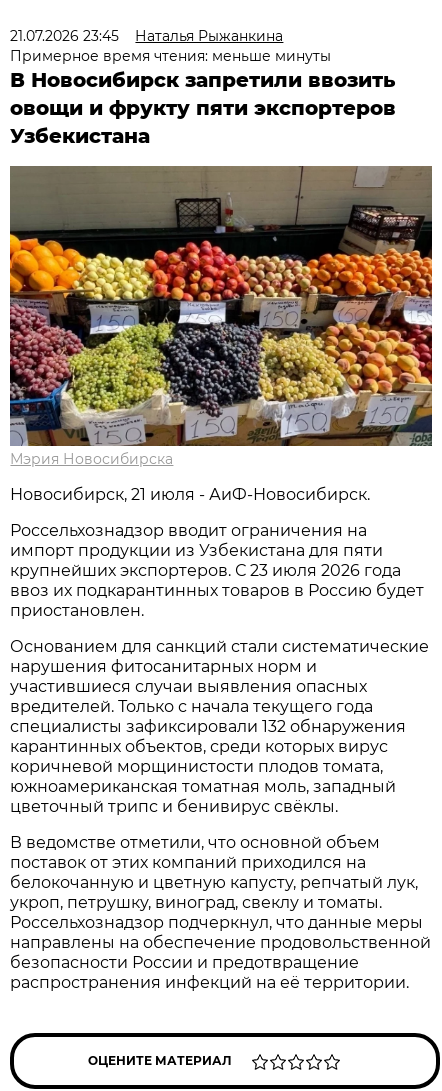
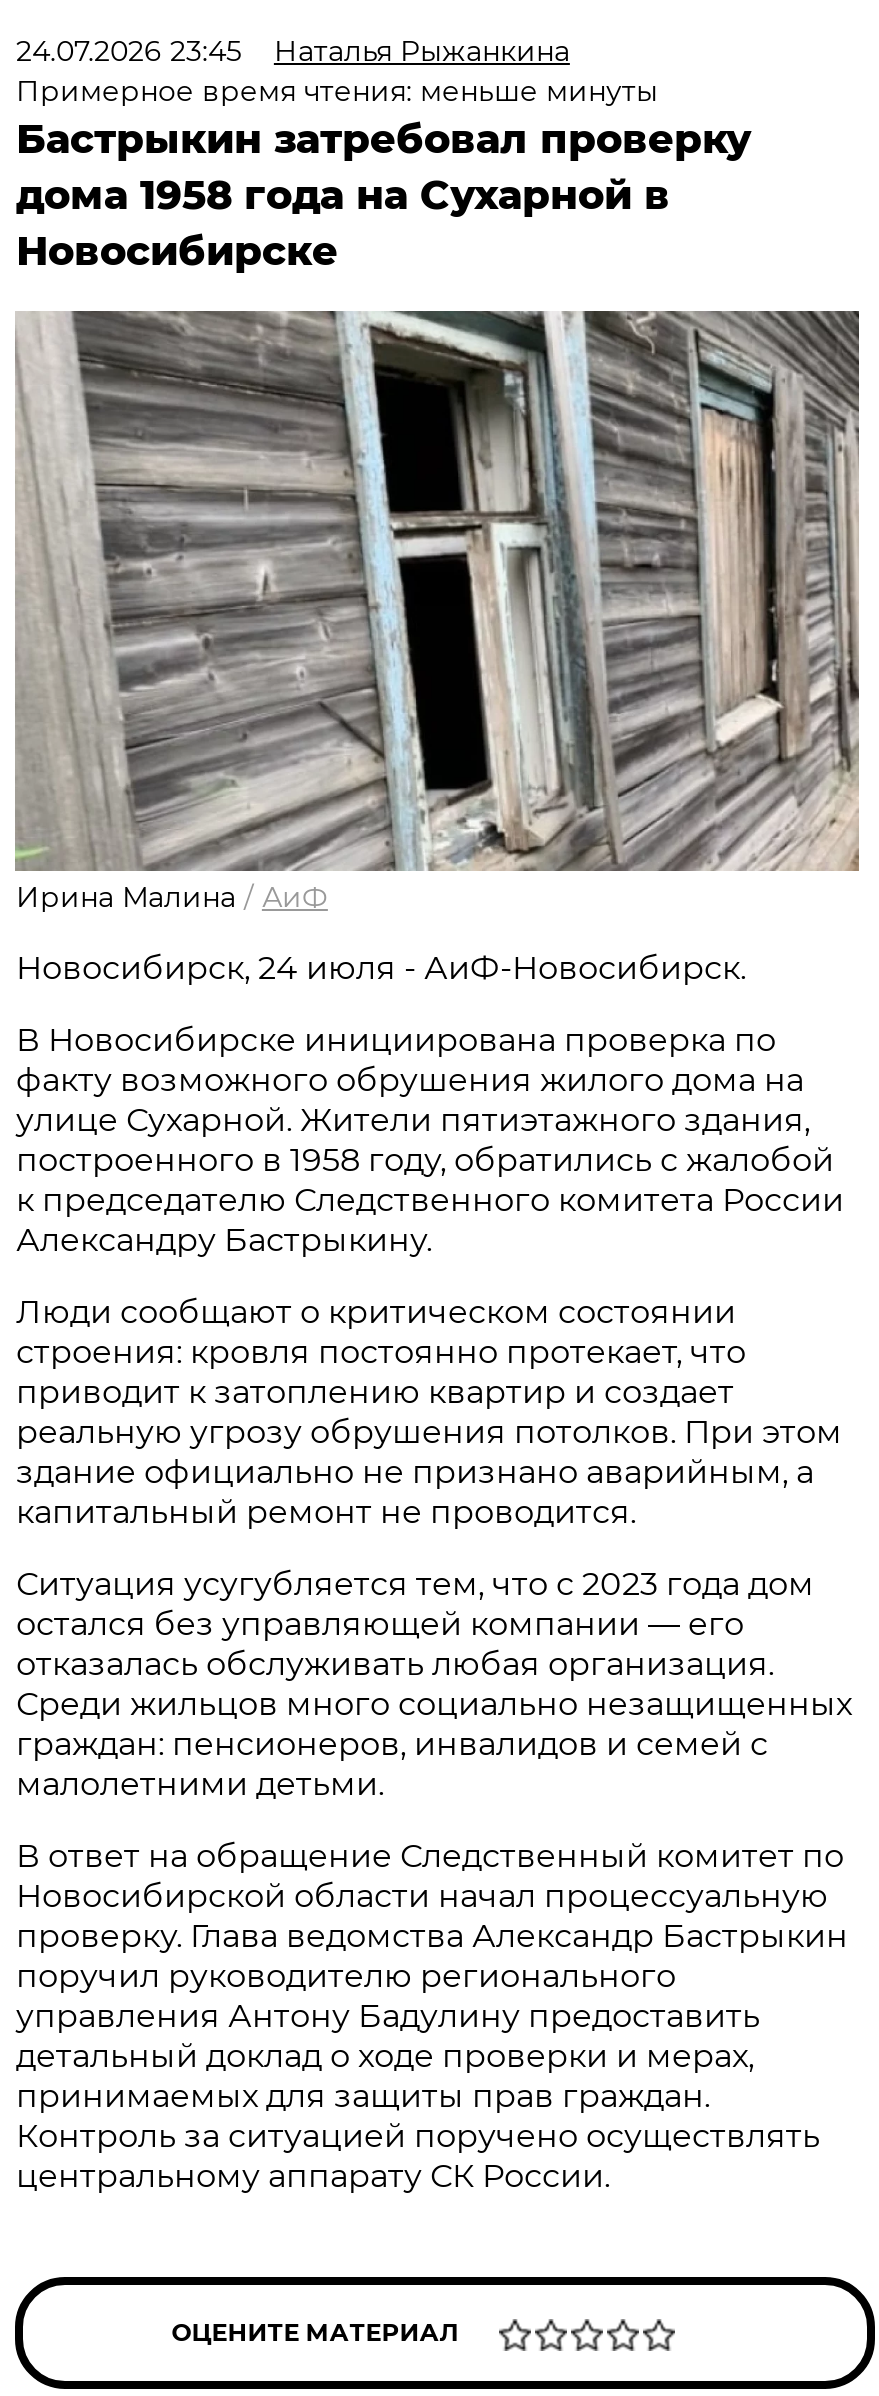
[10,27,283,45] 21.07.2026 23:45 Наталья Рыжанкина -> [16,33,570,69] 24.07.2026 23:45 Наталья Рыжанкина
[10,68,396,148] В Новосибирск запретили ввозить | овощи и фрукту пяти экспортеров | Узбекистана -> [16,115,752,275] Бастрыкин затребовал проверку | дома 1958 года на Сухарной в | Новосибирске
[9,165,433,992] [image] | Мэрия Новосибирска | Новосибирск, 21 июля - АиФ-Новосибирск. | Россельхознадзор вводит ограничения на | импорт продукции из Узбекистана для пяти | крупнейших экспортеров. С 23 июля 2026 года | ввоз их подкарантинных товаров в Россию будет | приостановлен. | Основанием для санкций стали систематические | нарушения фитосанитарных норм и | участившиеся случаи выявления опасных | вредителей. Только с начала текущего года | специалисты зафиксировали 132 обнаружения | карантинных объектов, среди которых вирус | коричневой морщинистости плодов томата, | южноамериканская томатная моль, западный | цветочный трипс и бенивирус свёклы. | В ведомстве отметили, что основной объем | поставок от этих компаний приходился на | белокочанную и цветную капусту, репчатый лук, | укроп, петрушку, виноград, свеклу и томаты. | Россельхознадзор подчеркнул, что данные меры | направлены на обеспечение продовольственной | безопасности России и предотвращение | распространения инфекций на её территории. -> [15,311,859,2195] [image] | Ирина Малина / АиФ | Новосибирск, 24 июля - АиФ-Новосибирск. | В Новосибирске инициирована проверка по | факту возможного обрушения жилого дома на | улице Сухарной. Жители пятиэтажного здания, | построенного в 1958 году, обратились с жалобой | к председателю Следственного комитета России | Александру Бастрыкину. | Люди сообщают о критическом состоянии | строения: кровля постоянно протекает, что | приводит к затоплению квартир и создает | реальную угрозу обрушения потолков. При этом | здание официально не признано аварийным, а | капитальный ремонт не проводится. | Ситуация усугубляется тем, что с 2023 года дом | остался без управляющей компании — его | отказалась обслуживать любая организация. | Среди жильцов много социально незащищенных | граждан: пенсионеров, инвалидов и семей с | малолетними детьми. | В ответ на обращение Следственный комитет по | Новосибирской области начал процессуальную | проверку. Глава ведомства Александр Бастрыкин | поручил руководителю регионального | управления Антону Бадулину предоставить | детальный доклад о ходе проверки и мерах, | принимаемых для защиты прав граждан. | Контроль за ситуацией поручено осуществлять | центральному аппарату СК России.

